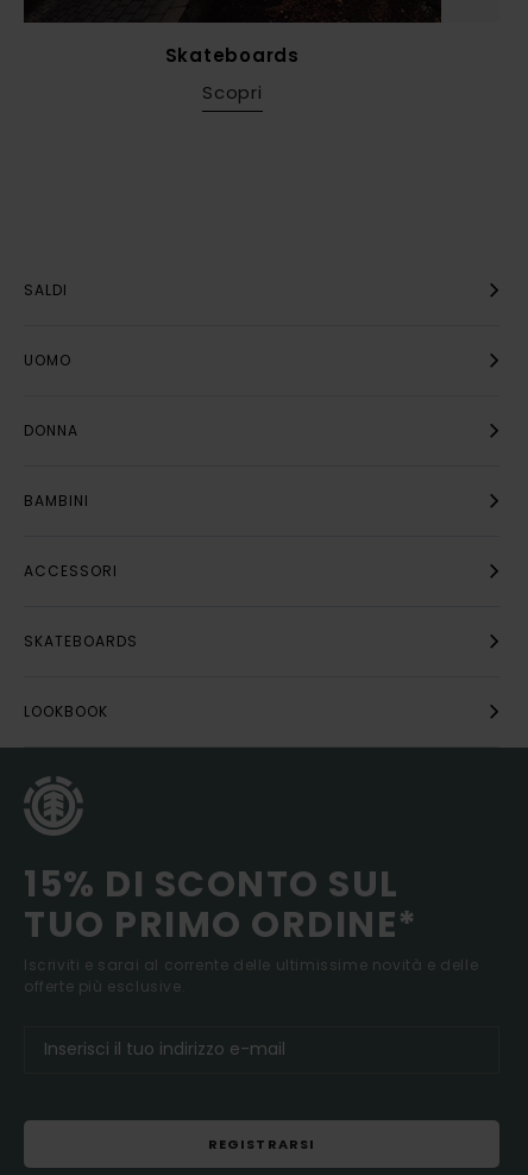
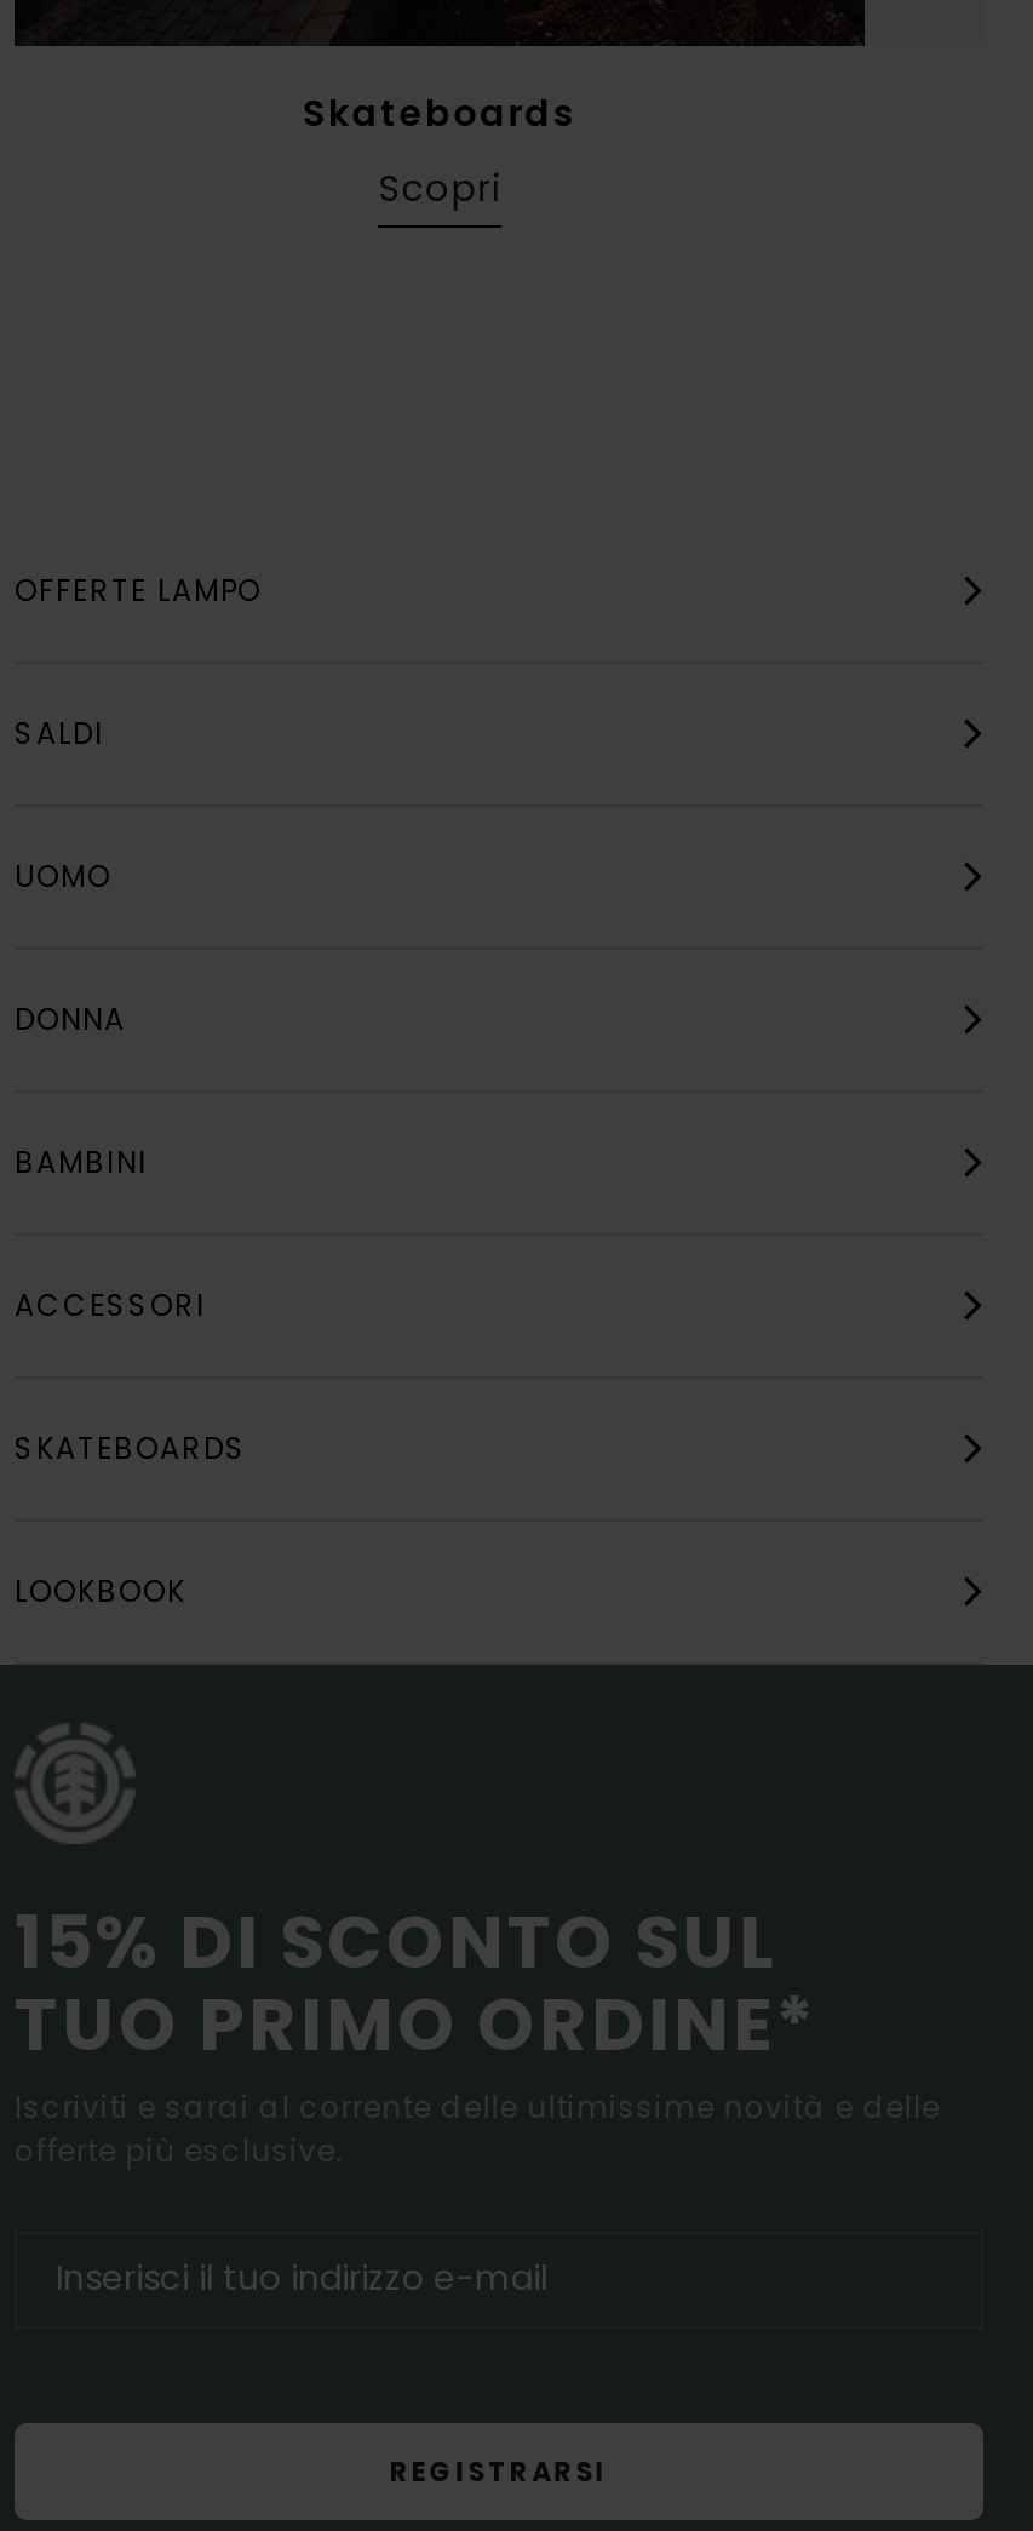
none -> [15,569,262,610] OFFERTE LAMPO

